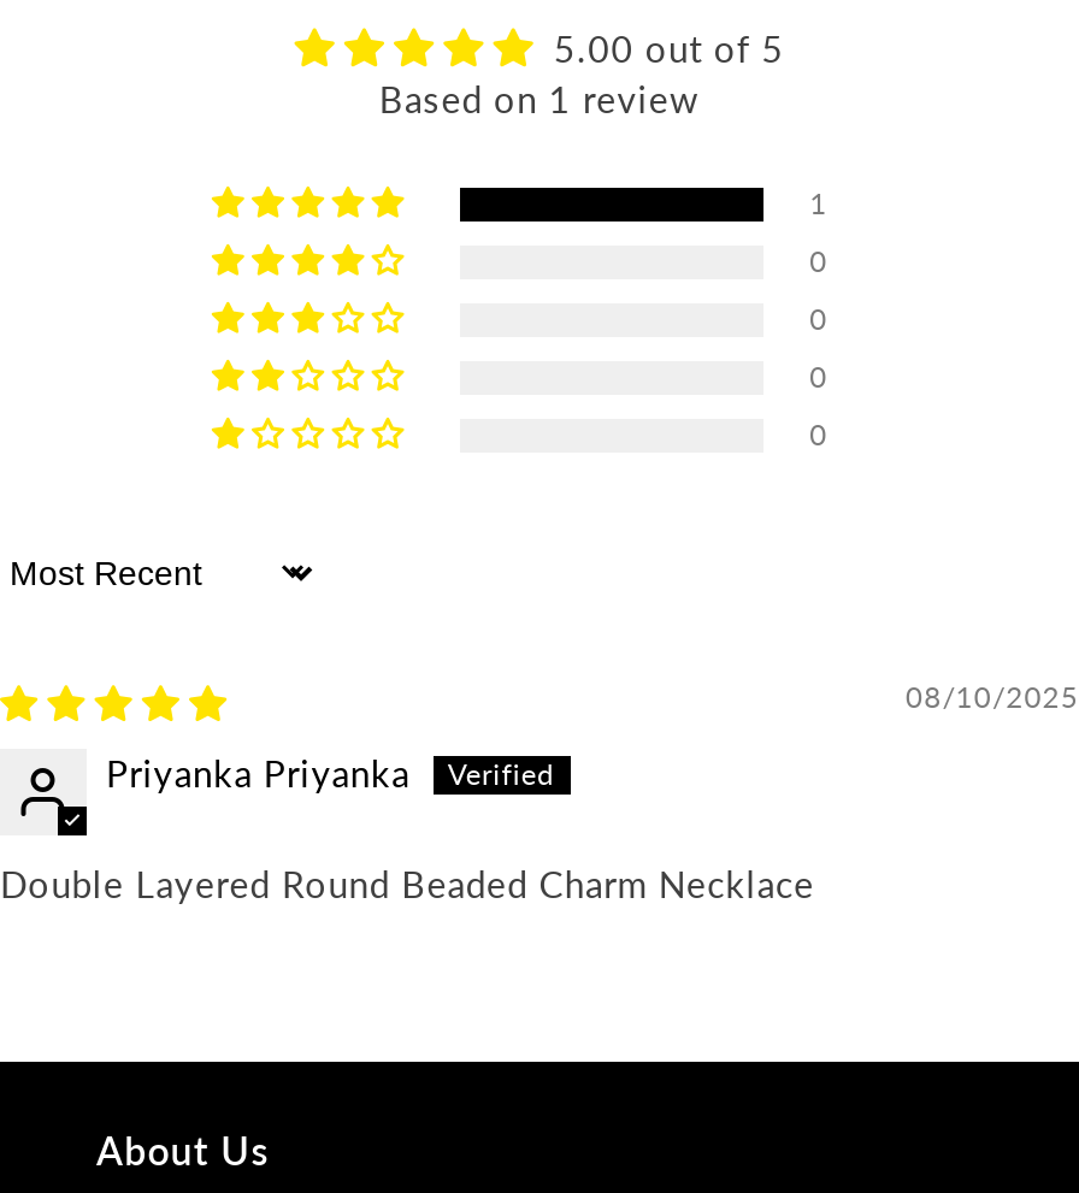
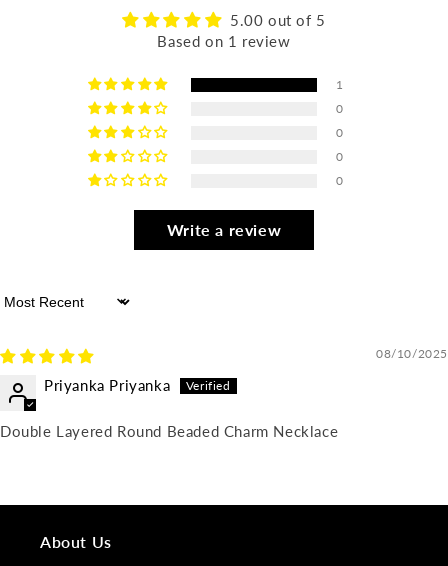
none -> [167,220,281,239] Write a review

